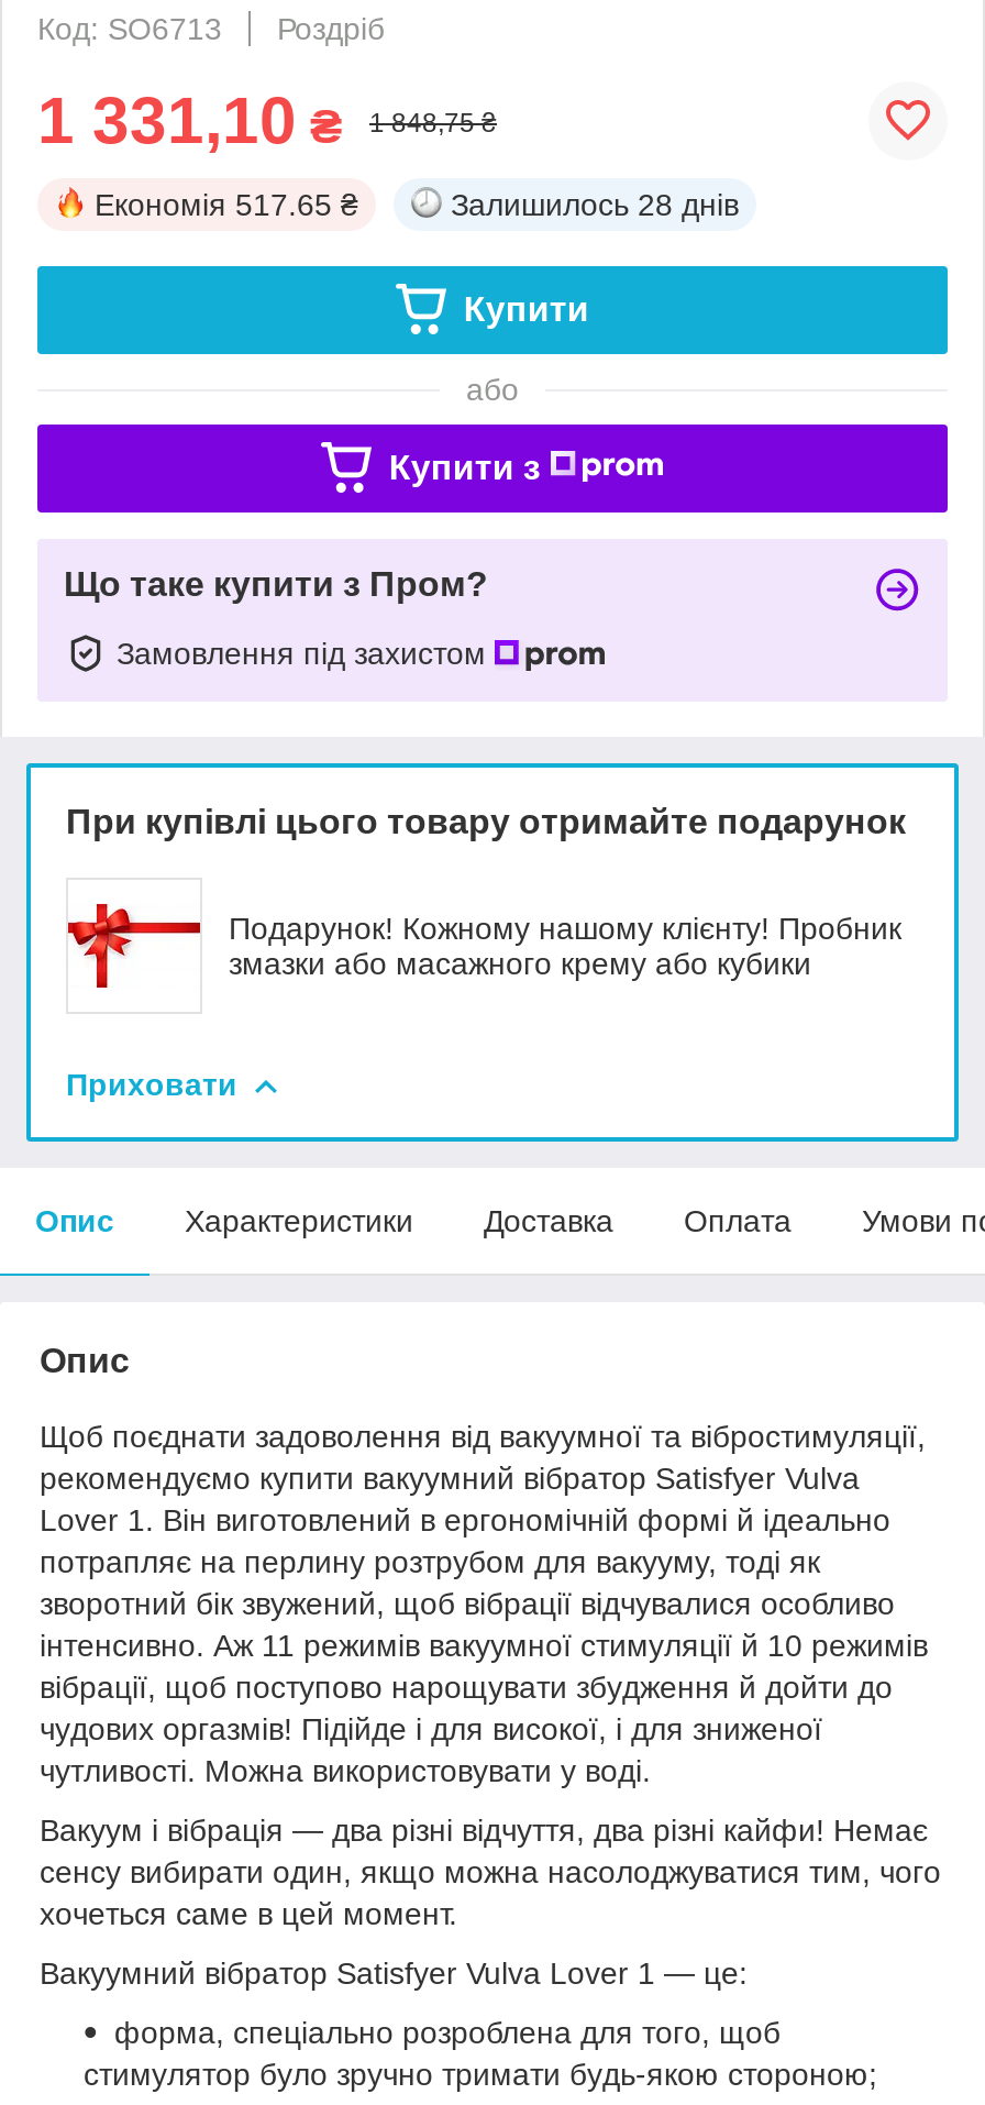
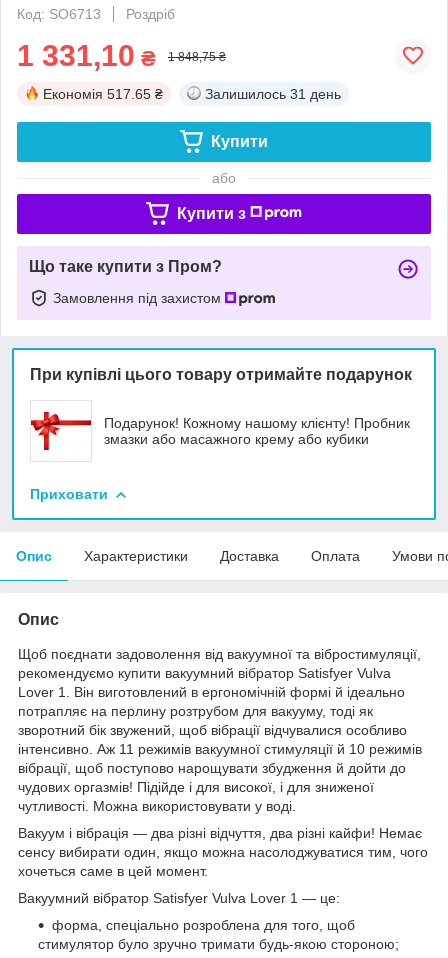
[451,187,739,222] Залишилось 28 днів -> [205,86,341,102] Залишилось 31 день

